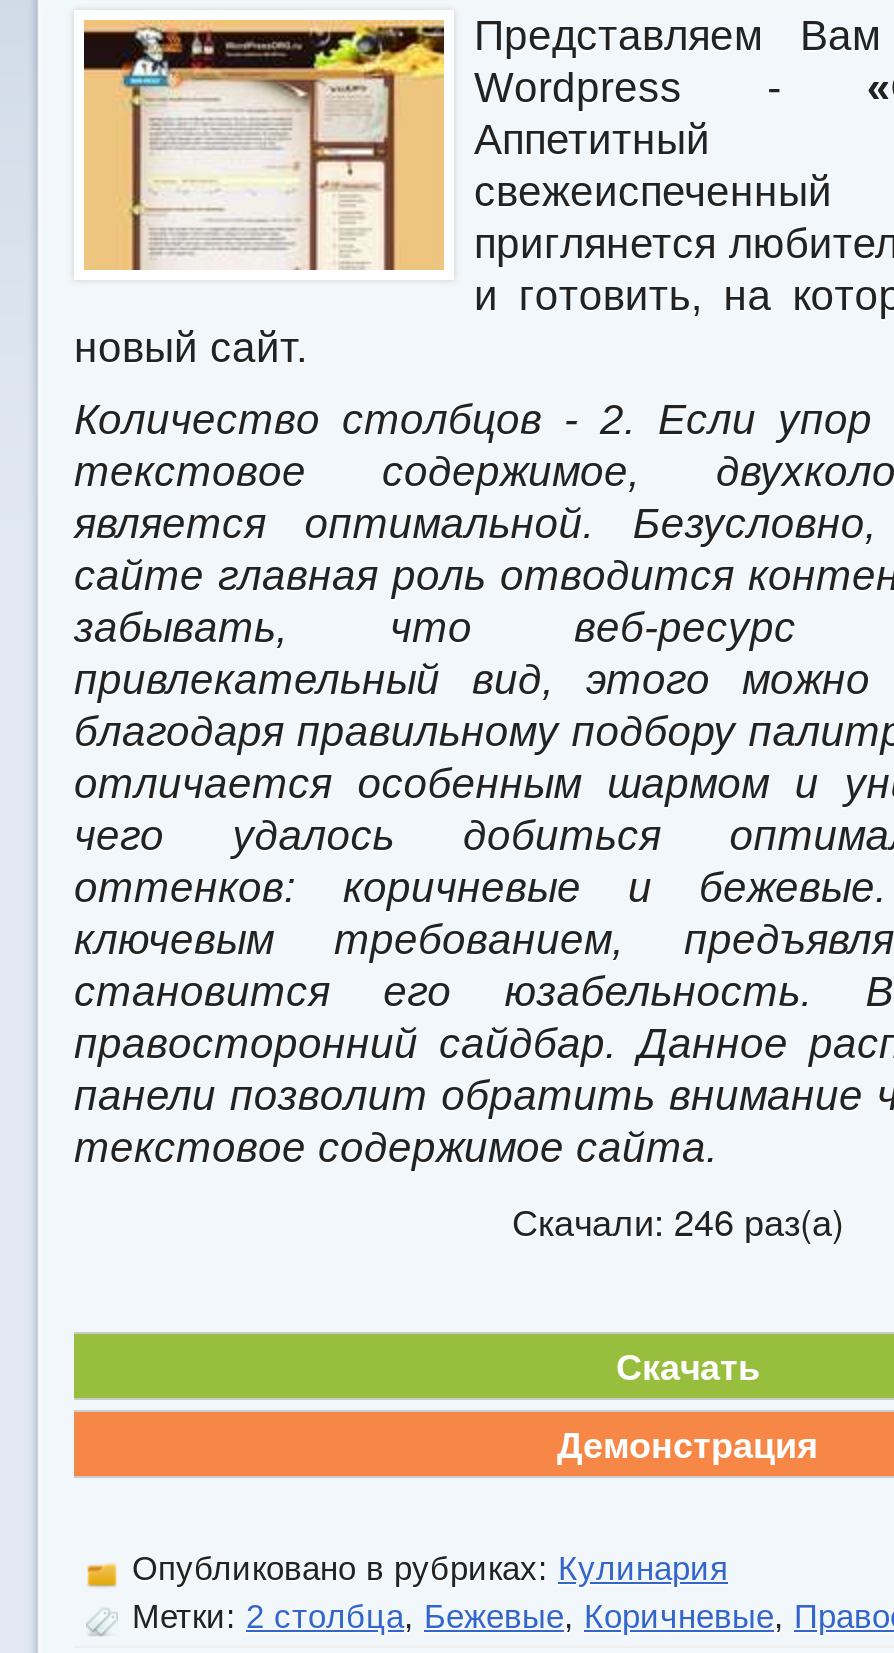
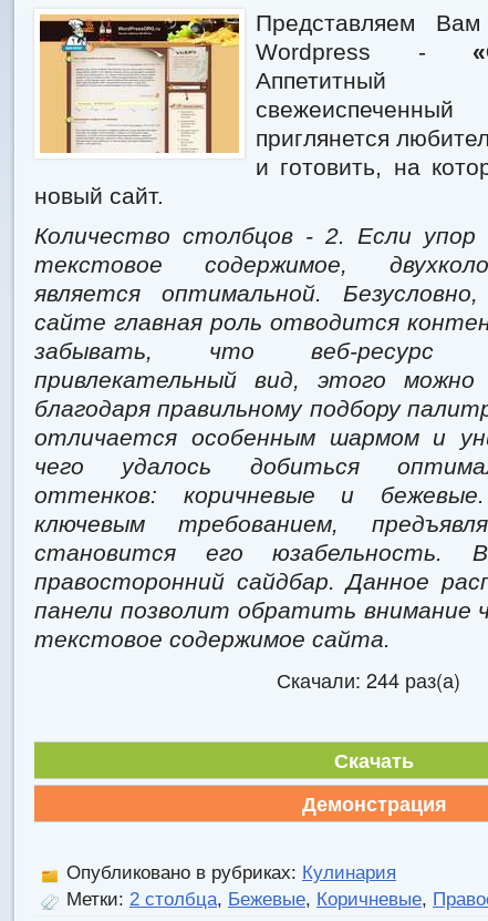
[512,1194,844,1246] Скачали: 246 раз(а) -> [277,665,460,694] Скачали: 244 раз(а)

